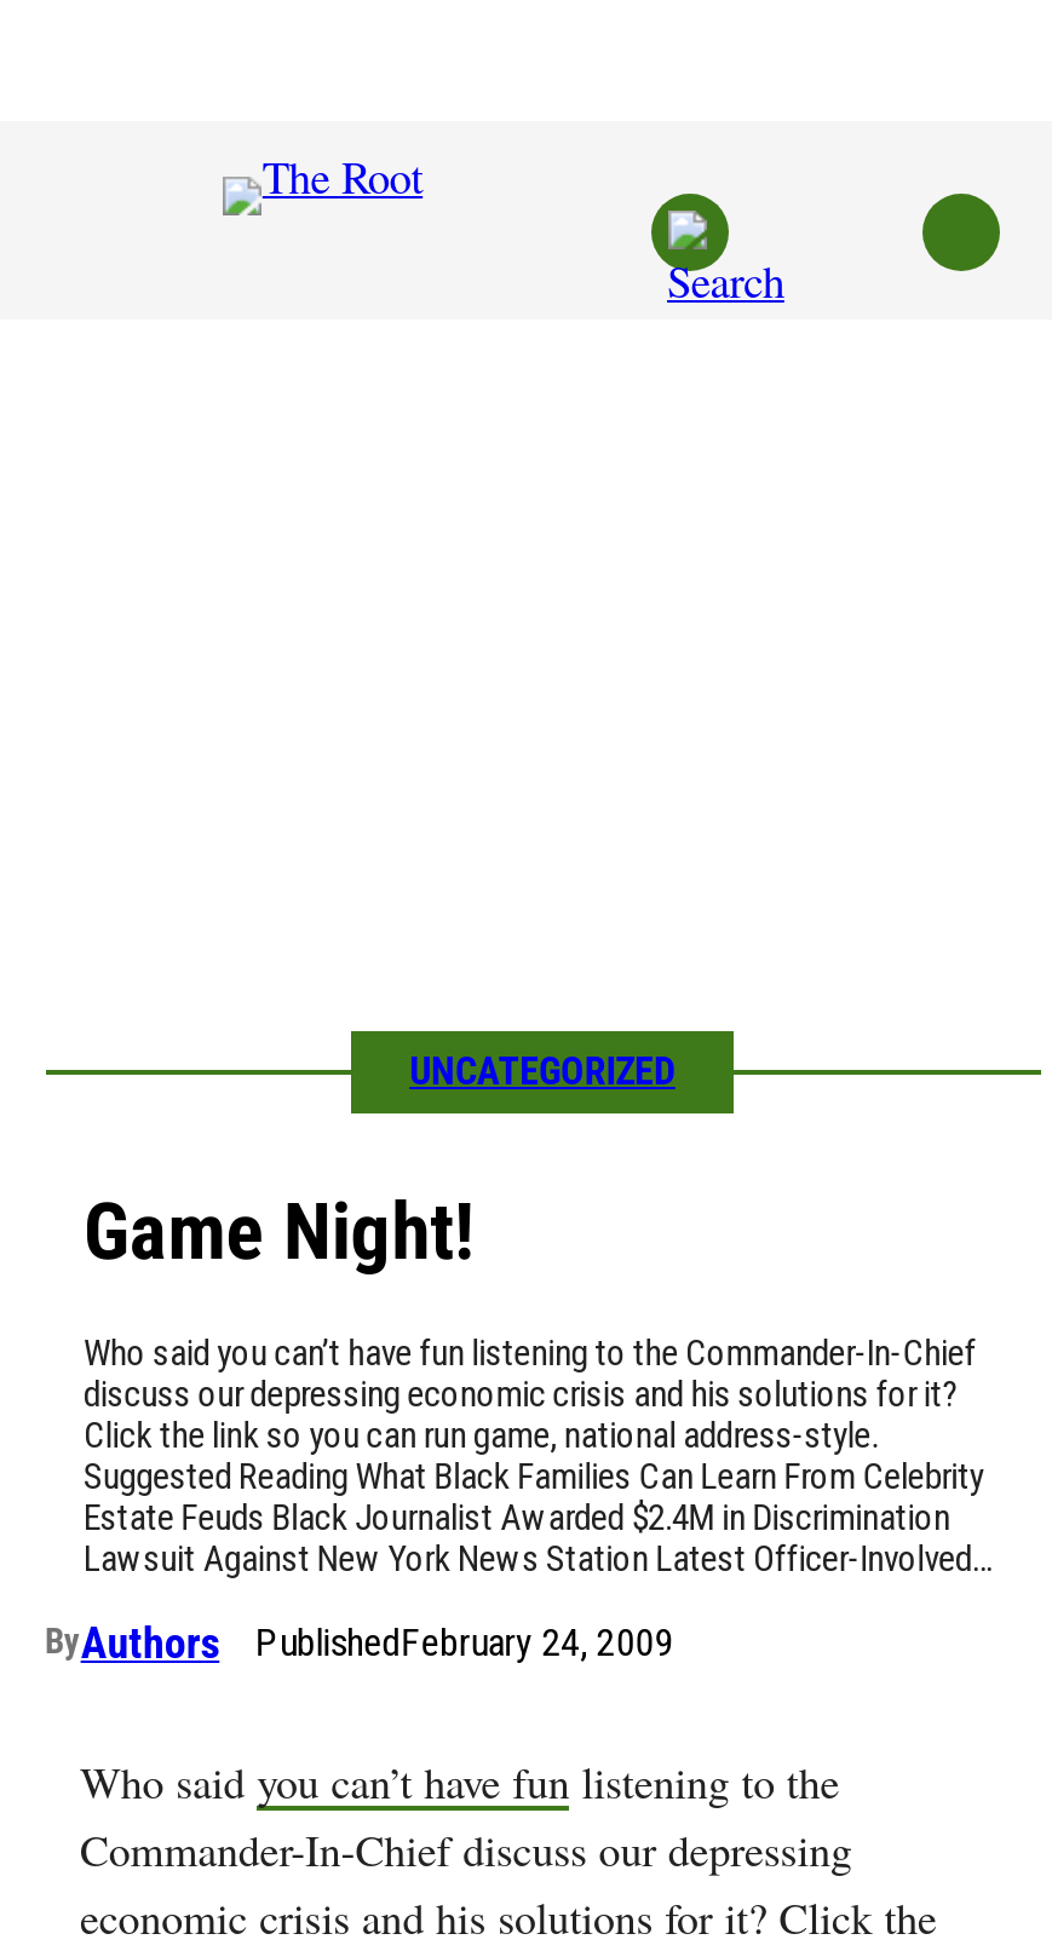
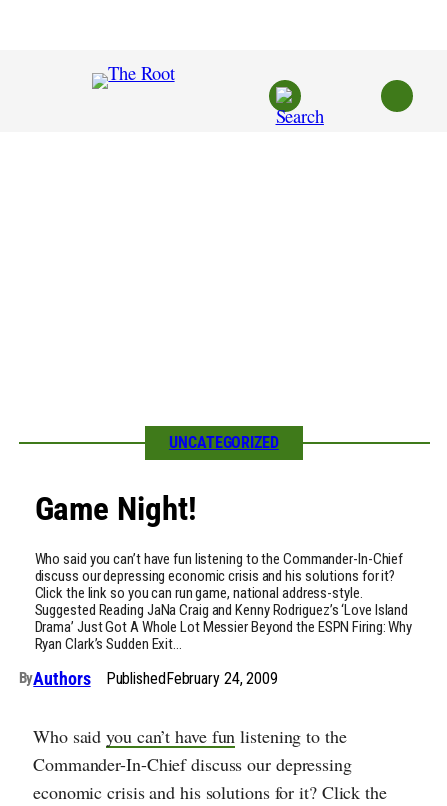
[84,1455,993,1581] Suggested Reading What Black Families Can Learn From Celebrity | Estate Feuds Black Journalist Awarded $2.4M in Discrimination | Lawsuit Against New York News Station Latest Officer-Involved… -> [34,601,412,653] Suggested Reading JaNa Craig and Kenny Rodriguez’s ‘Love Island | Drama’ Just Got A Whole Lot Messier Beyond the ESPN Firing: Why | Ryan Clark’s Sudden Exit…

